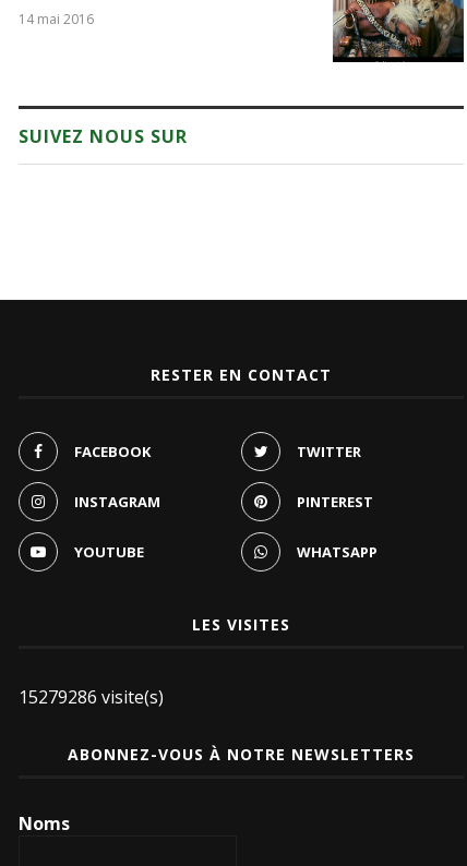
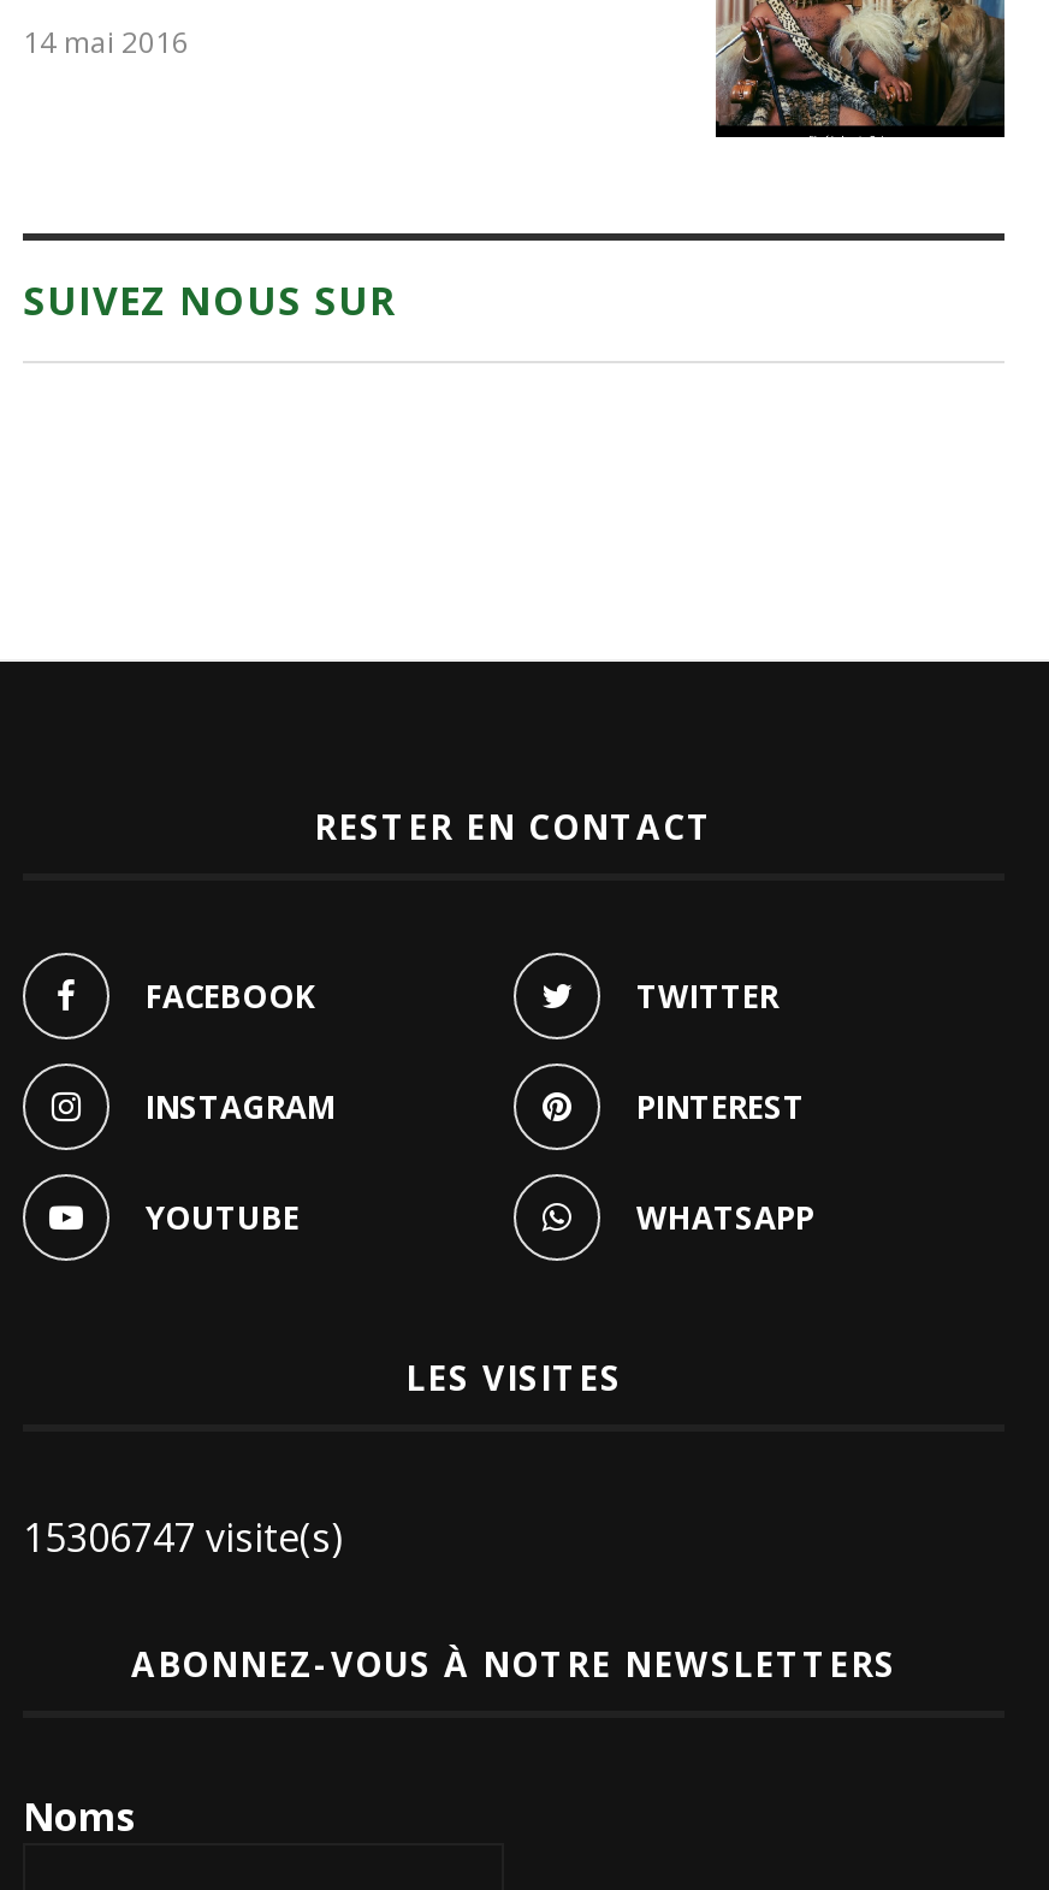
[19,685,164,709] 15279286 visite(s) -> [23,1511,343,1564] 15306747 visite(s)

